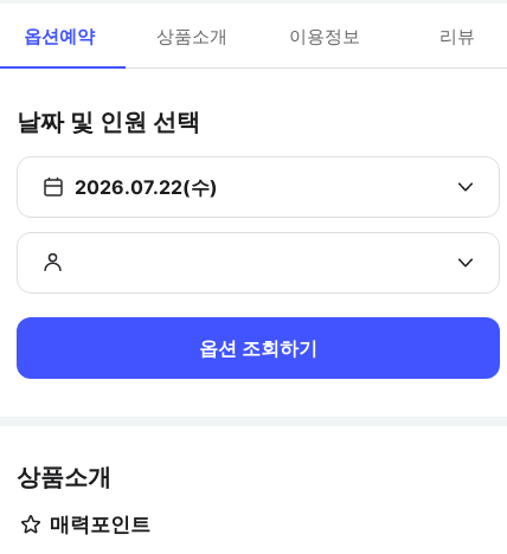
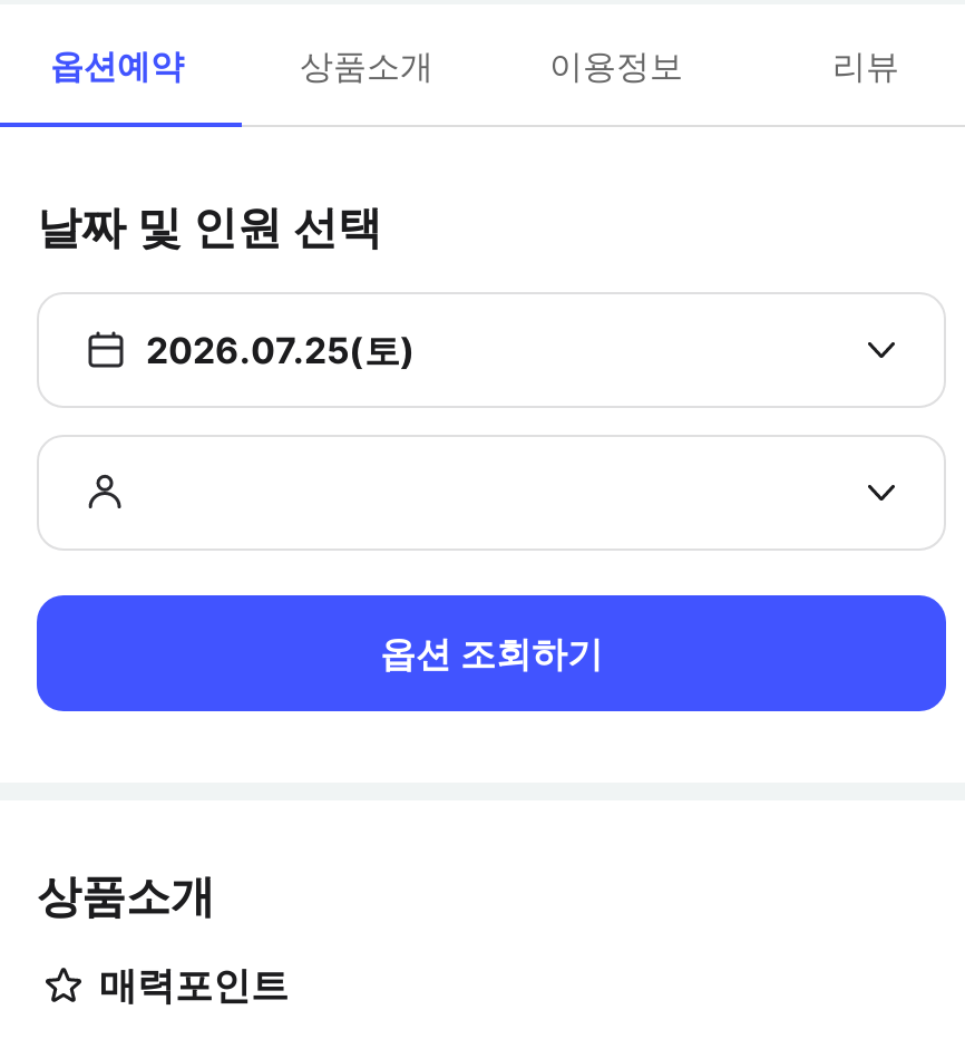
[75,175,218,199] 2026.07.22(수) -> [146,328,416,372] 2026.07.25(토)

